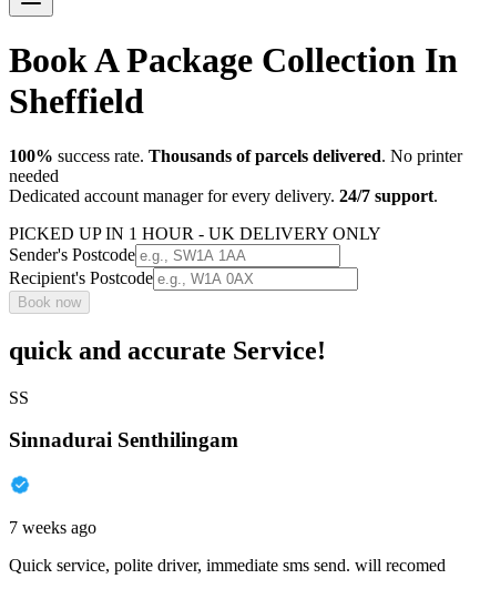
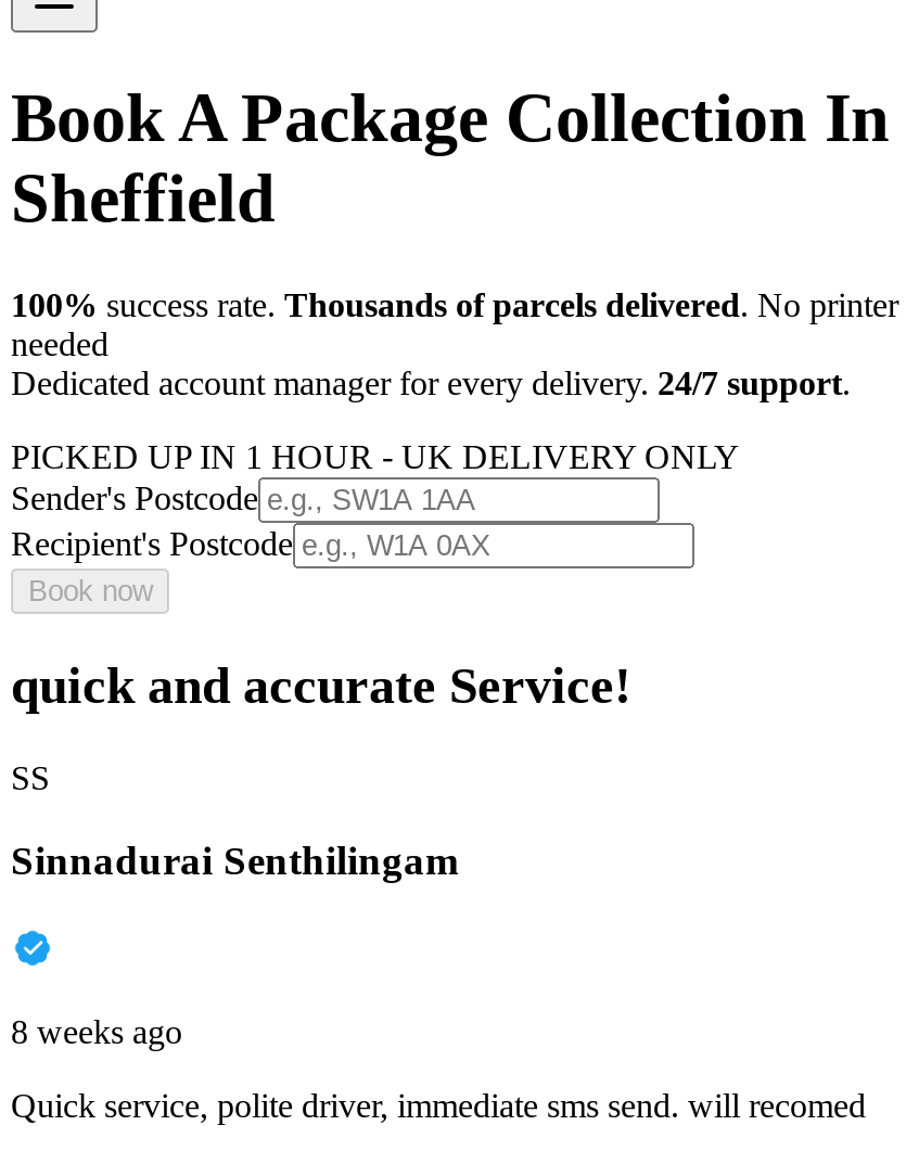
[9,518,96,537] 7 weeks ago -> [11,1013,182,1050] 8 weeks ago

